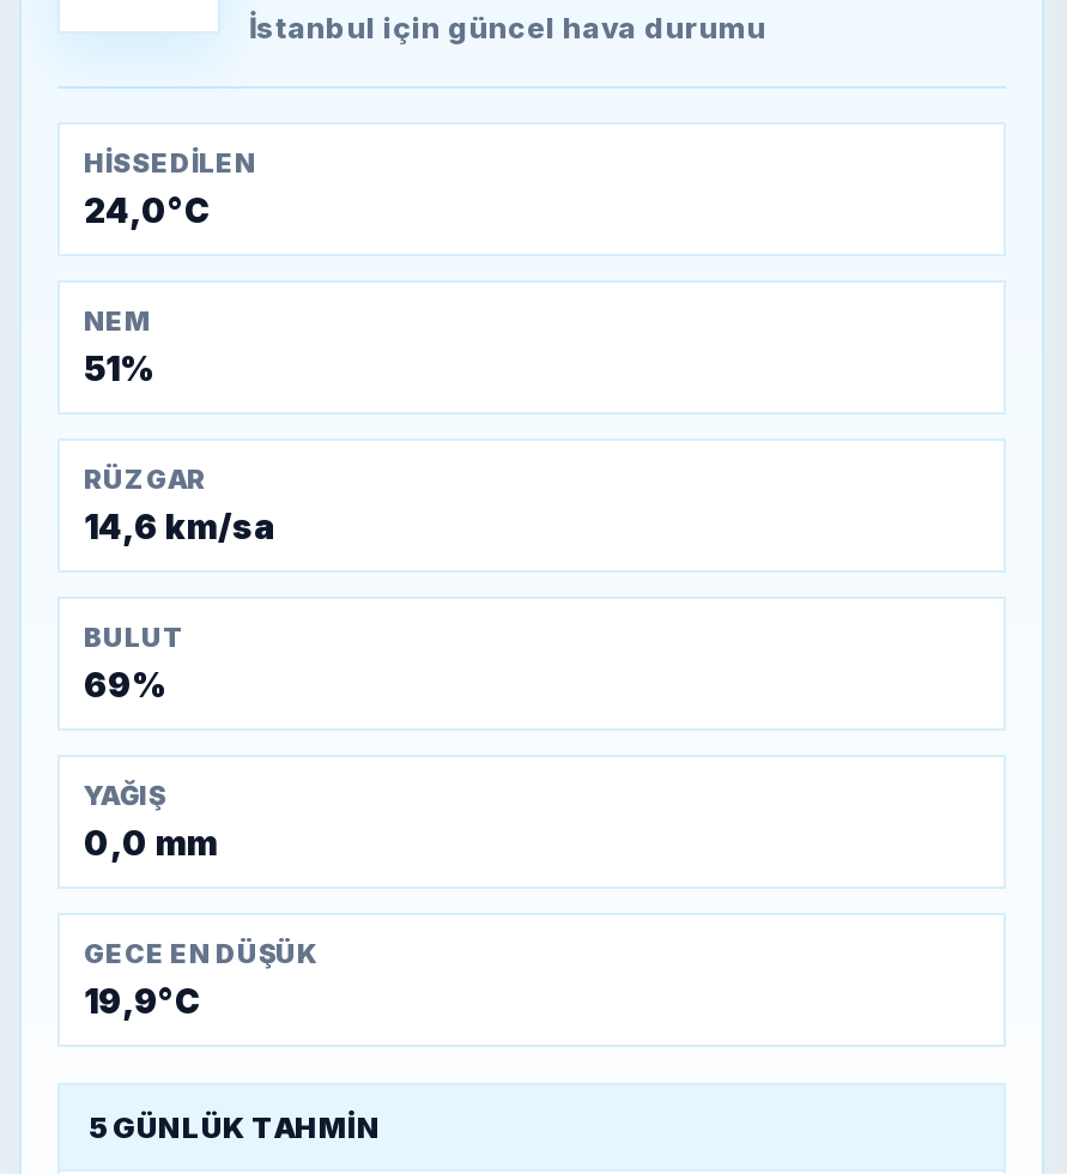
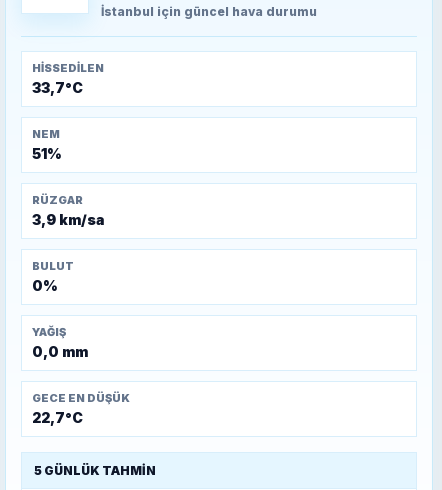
[84,189,211,230] 24,0°C -> [32,79,83,96] 33,7°C
[84,506,275,546] 14,6 km/sa -> [32,211,105,228] 3,9 km/sa
[84,664,168,704] 69% -> [32,277,58,294] 0%
[84,980,201,1021] 19,9°C -> [32,409,83,426] 22,7°C

